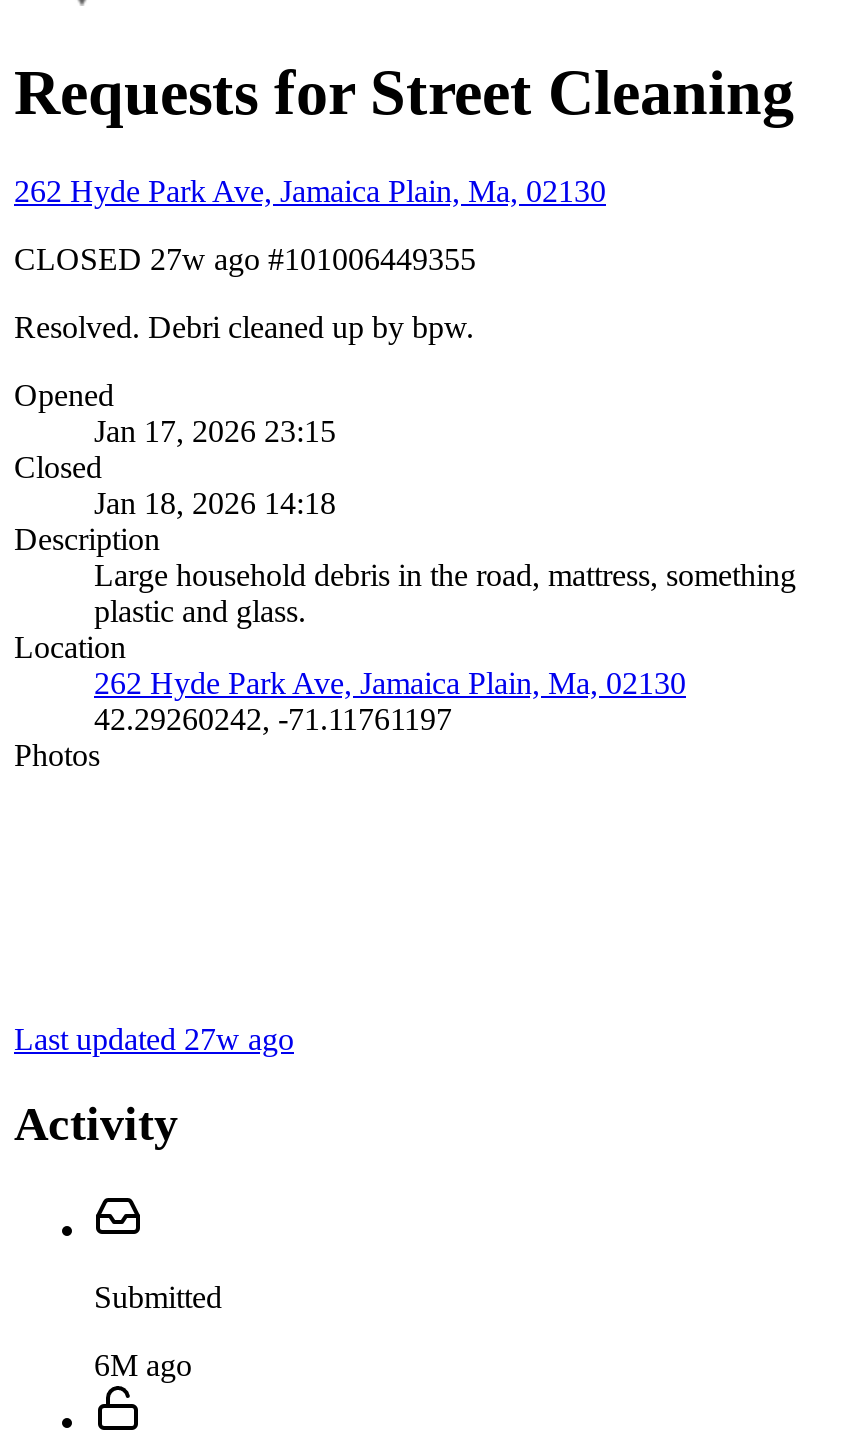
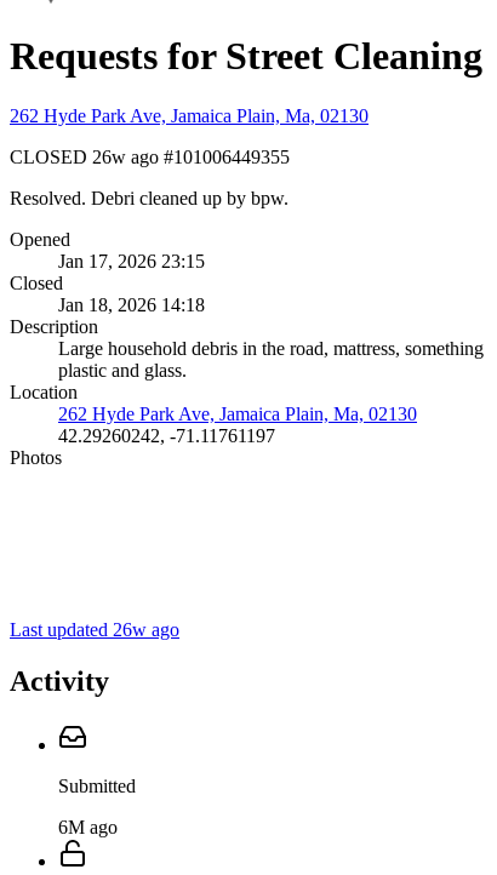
[14,242,476,276] CLOSED 27w ago #101006449355 -> [10,147,290,167] CLOSED 26w ago #101006449355
[14,1022,294,1056] Last updated 27w ago -> [10,619,179,640] Last updated 26w ago

